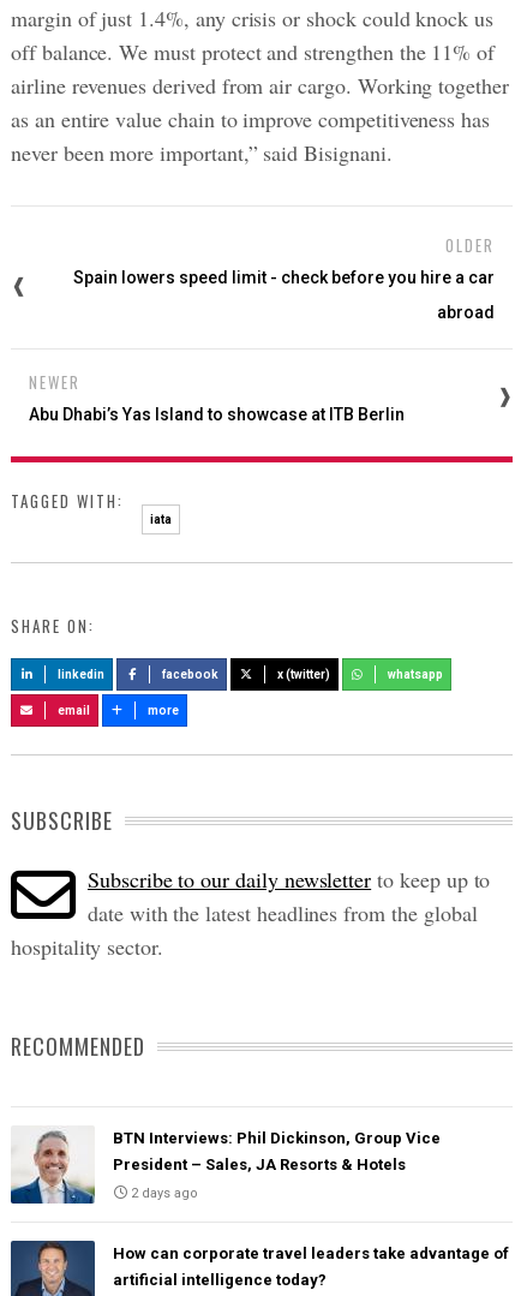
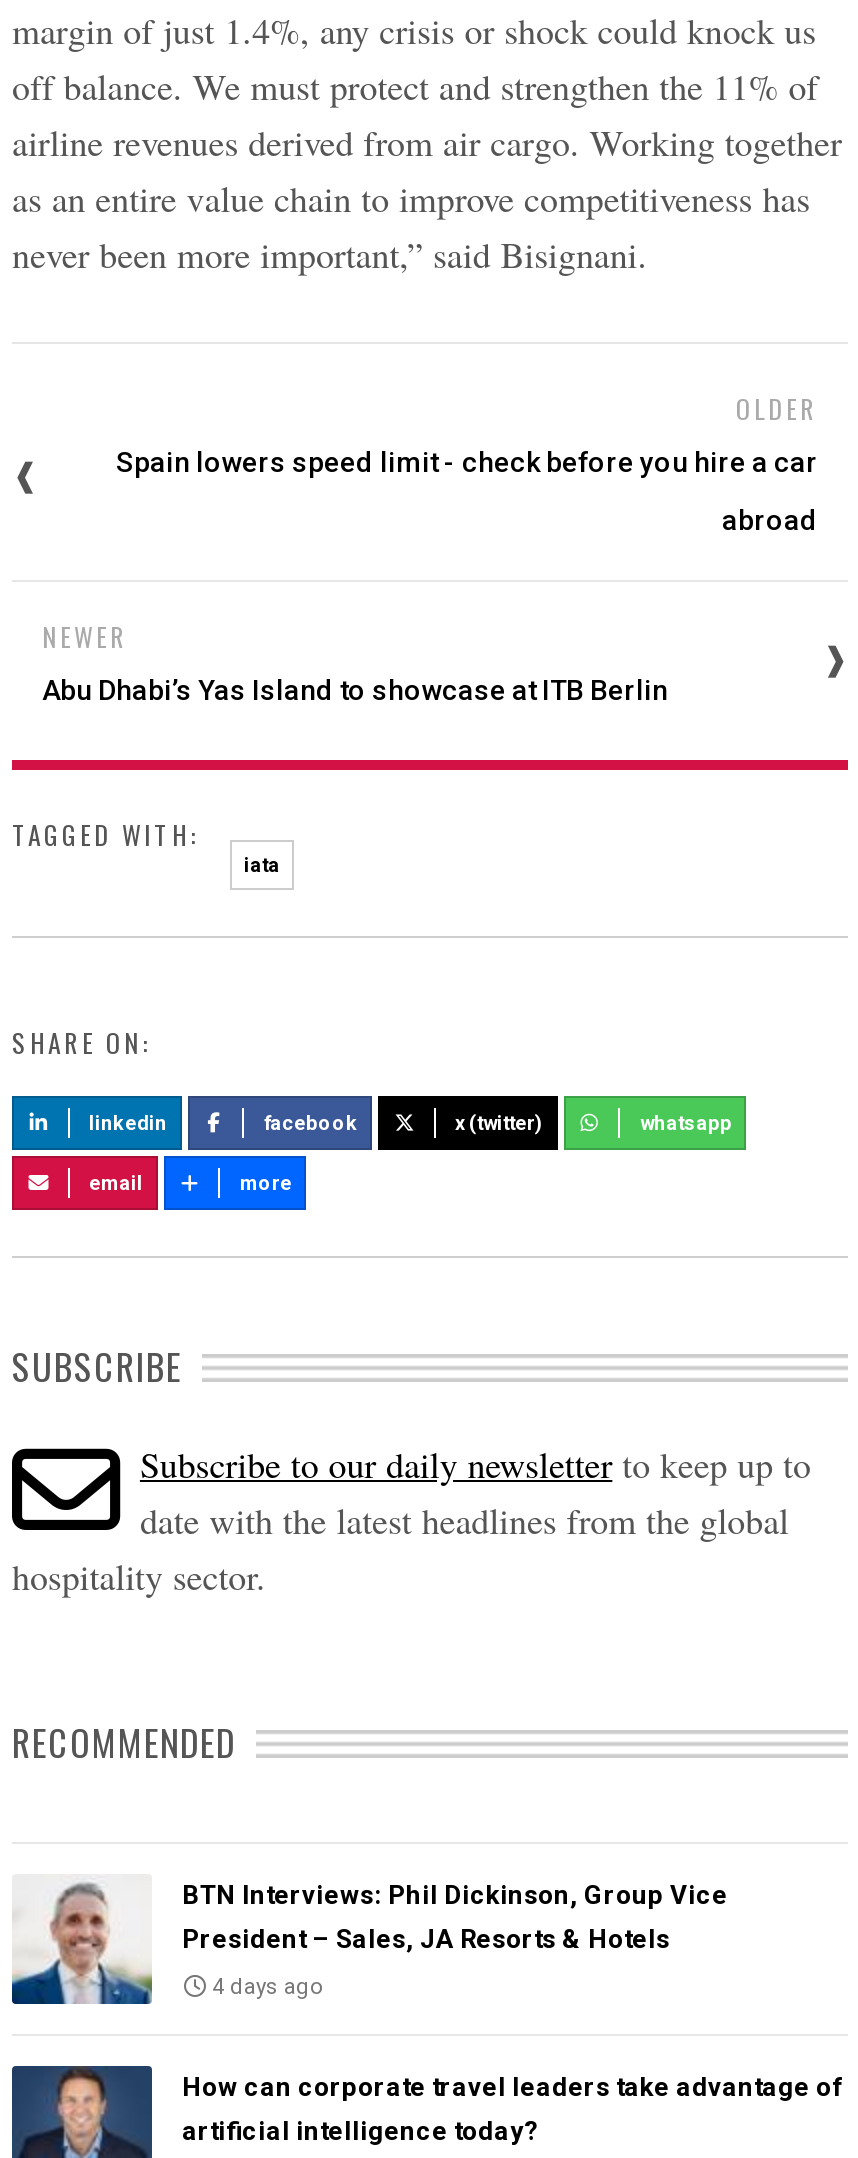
[127,1185,198,1201] 2 days ago -> [206,1974,324,2000] 4 days ago

